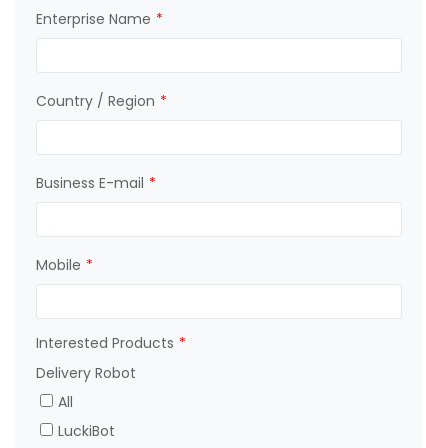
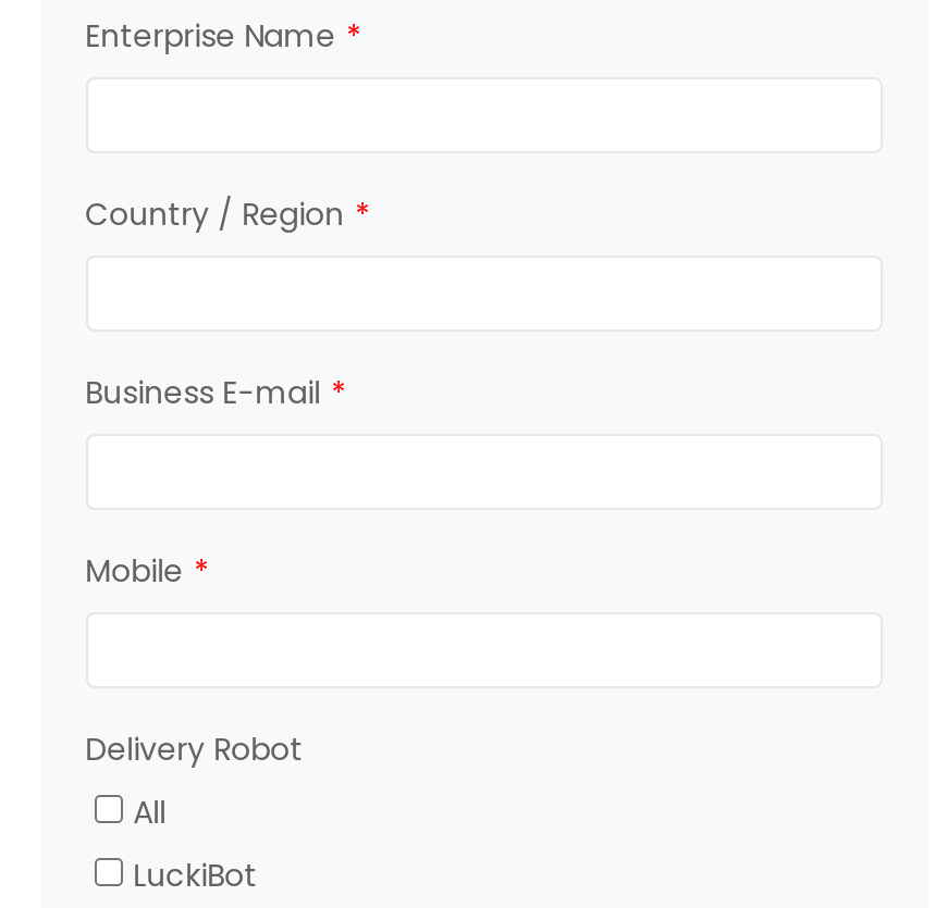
[36,333,186,353] Interested Products * -> none

